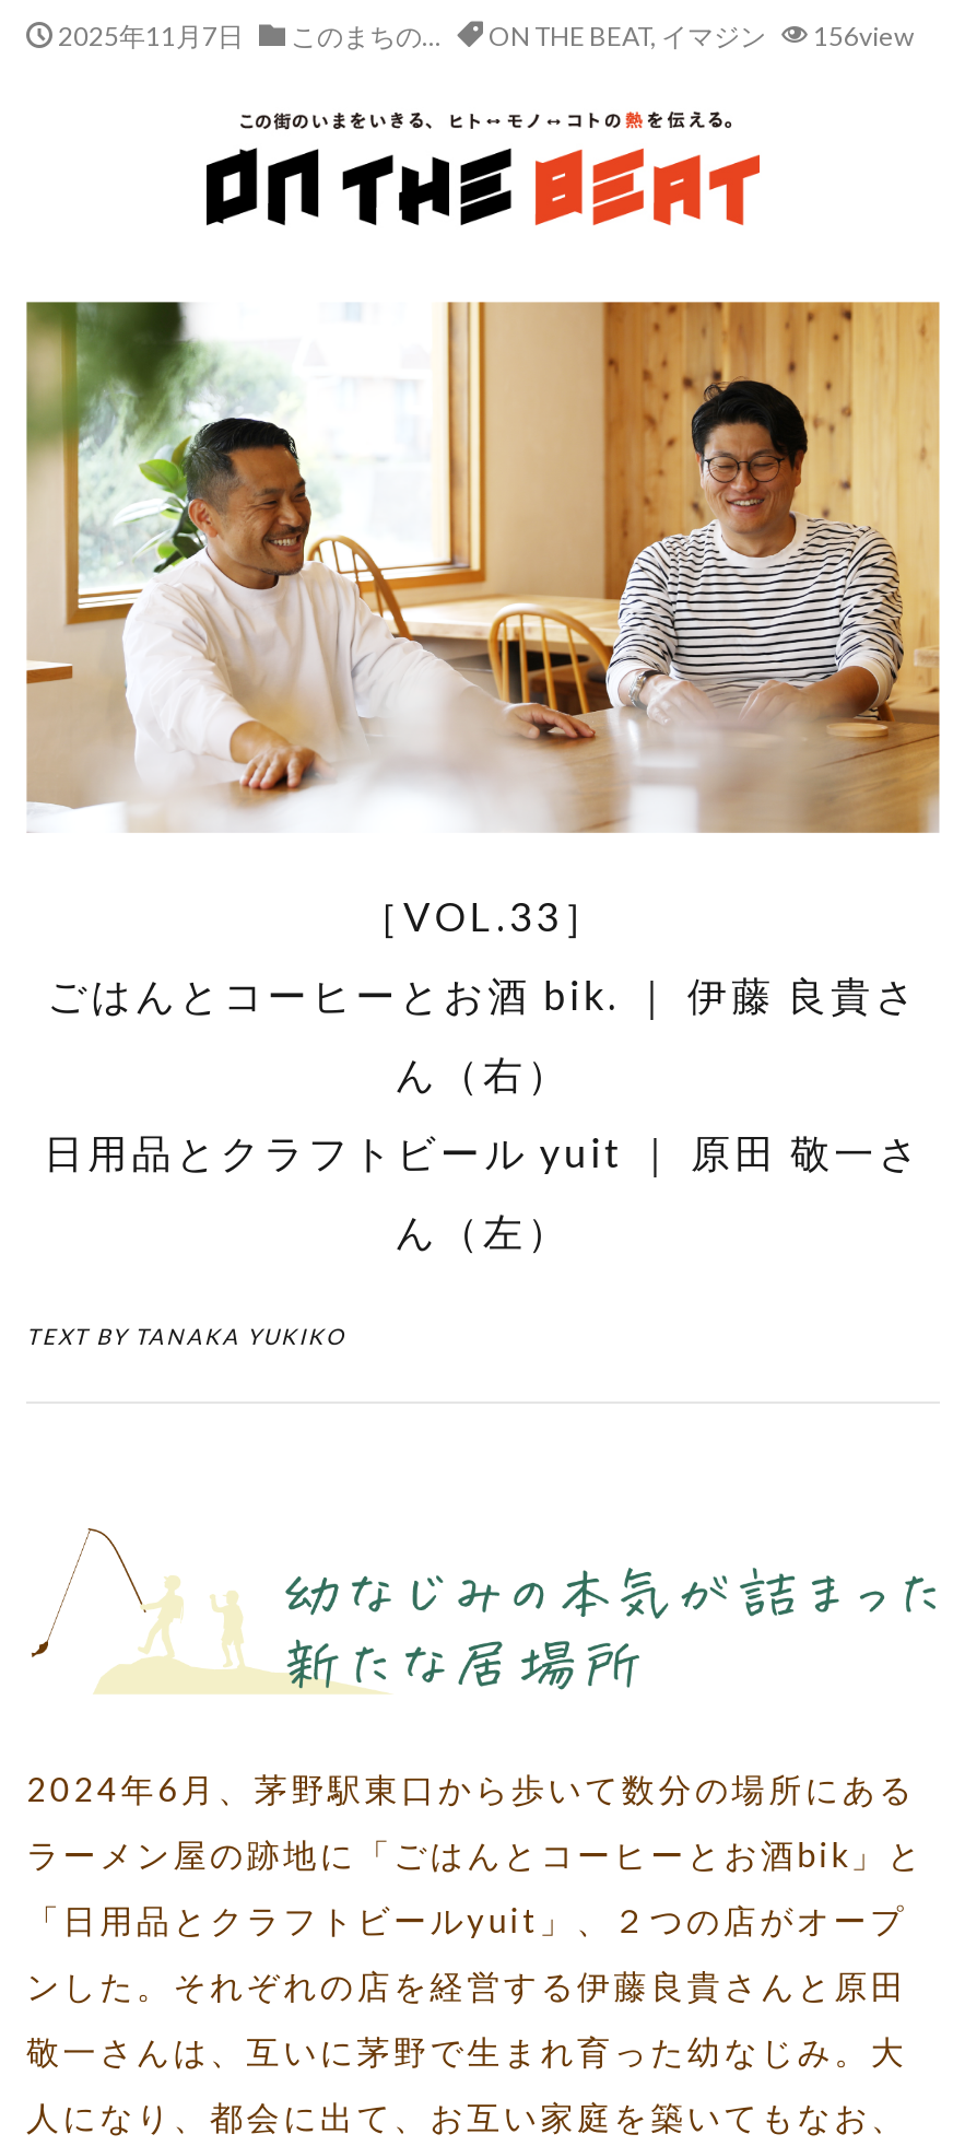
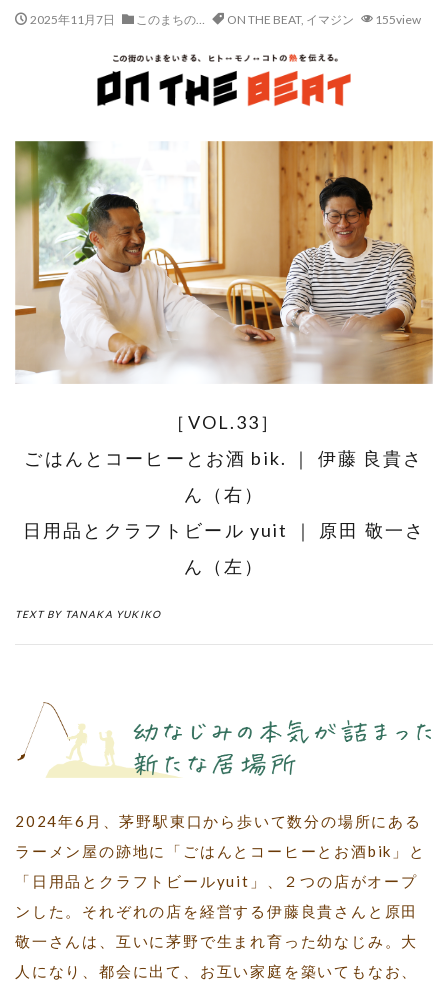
[813,20,914,52] 156view -> [375,12,421,27] 155view

